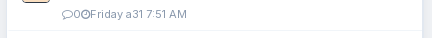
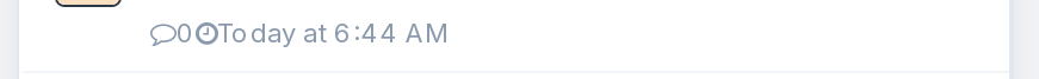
[73,7,187,21] 0 Friday a31 7:51 AM -> [177,17,449,50] 0 Today at 6:44 AM

